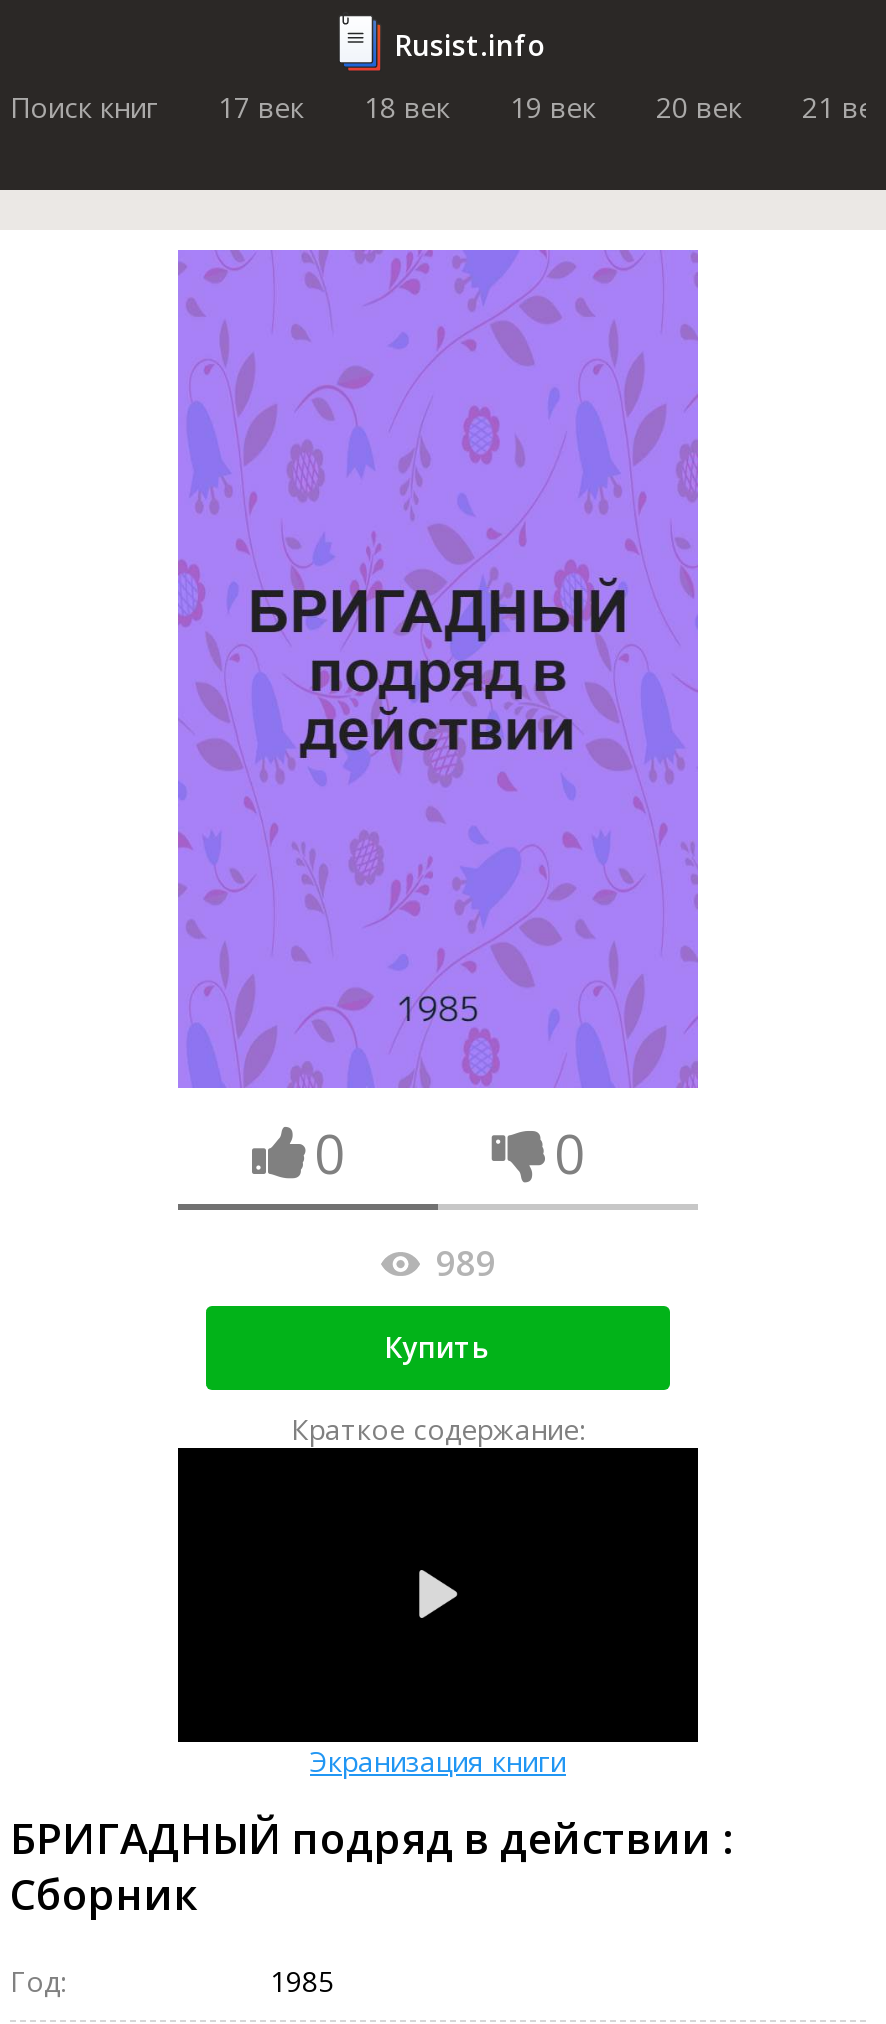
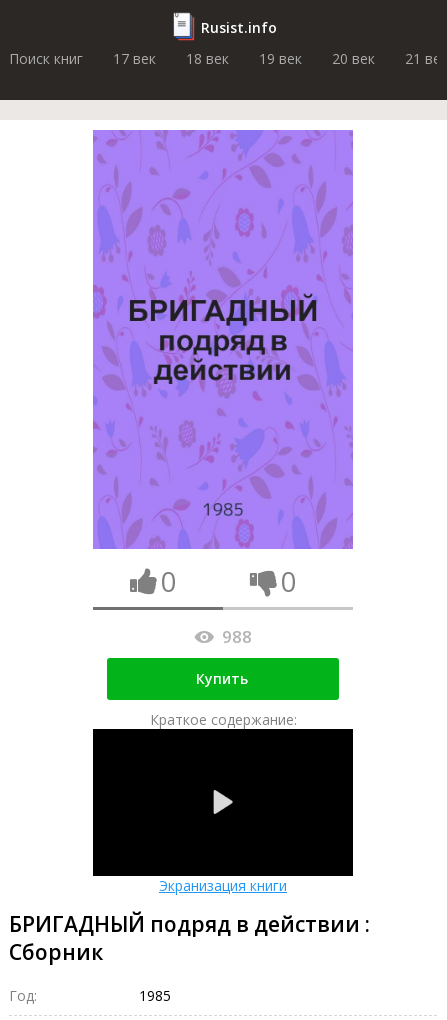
[428,1241,496,1287] 989 -> [218,625,252,648] 988

